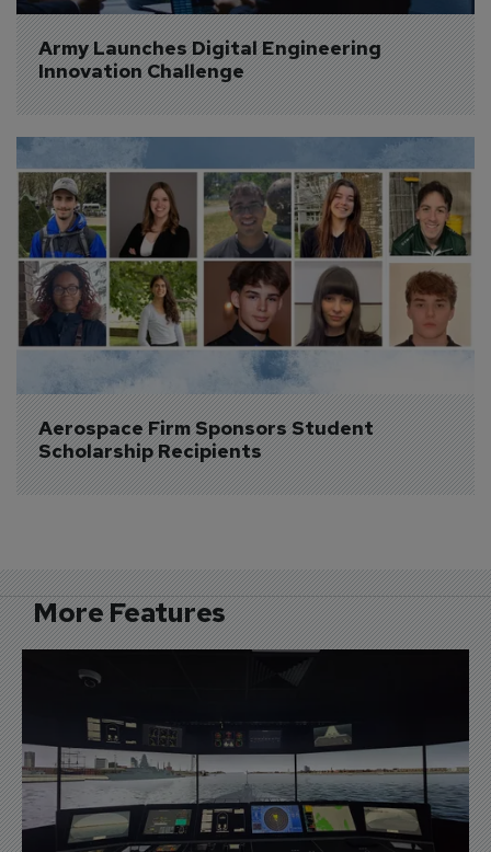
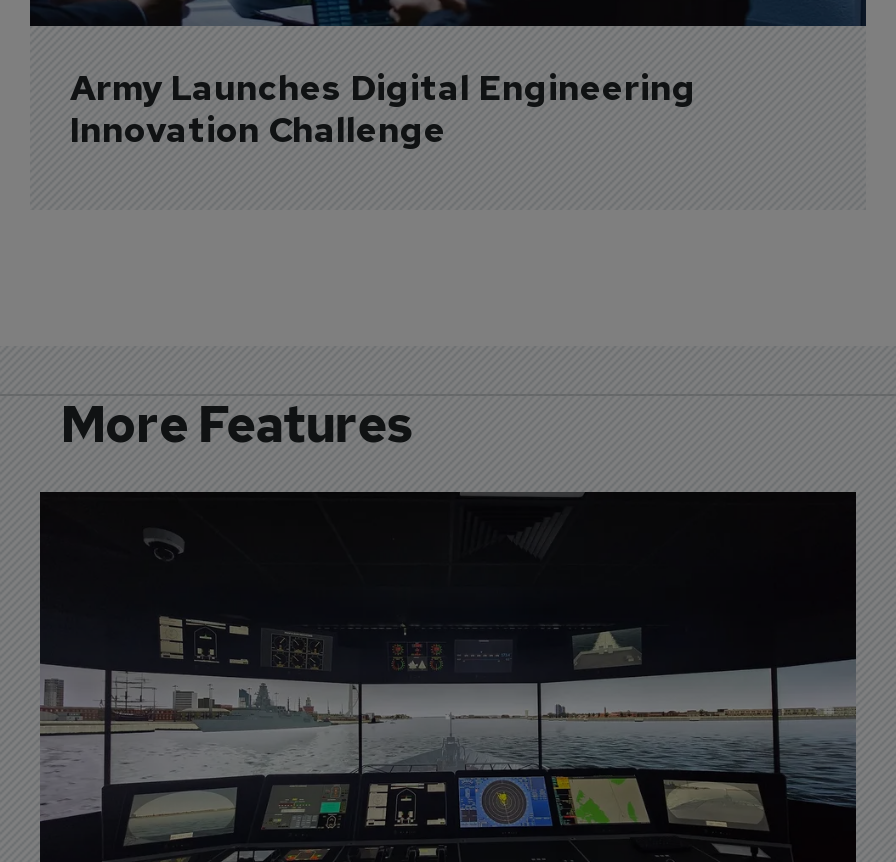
[16,136,475,463] [image] | Aerospace Firm Sponsors Student | Scholarship Recipients -> none

